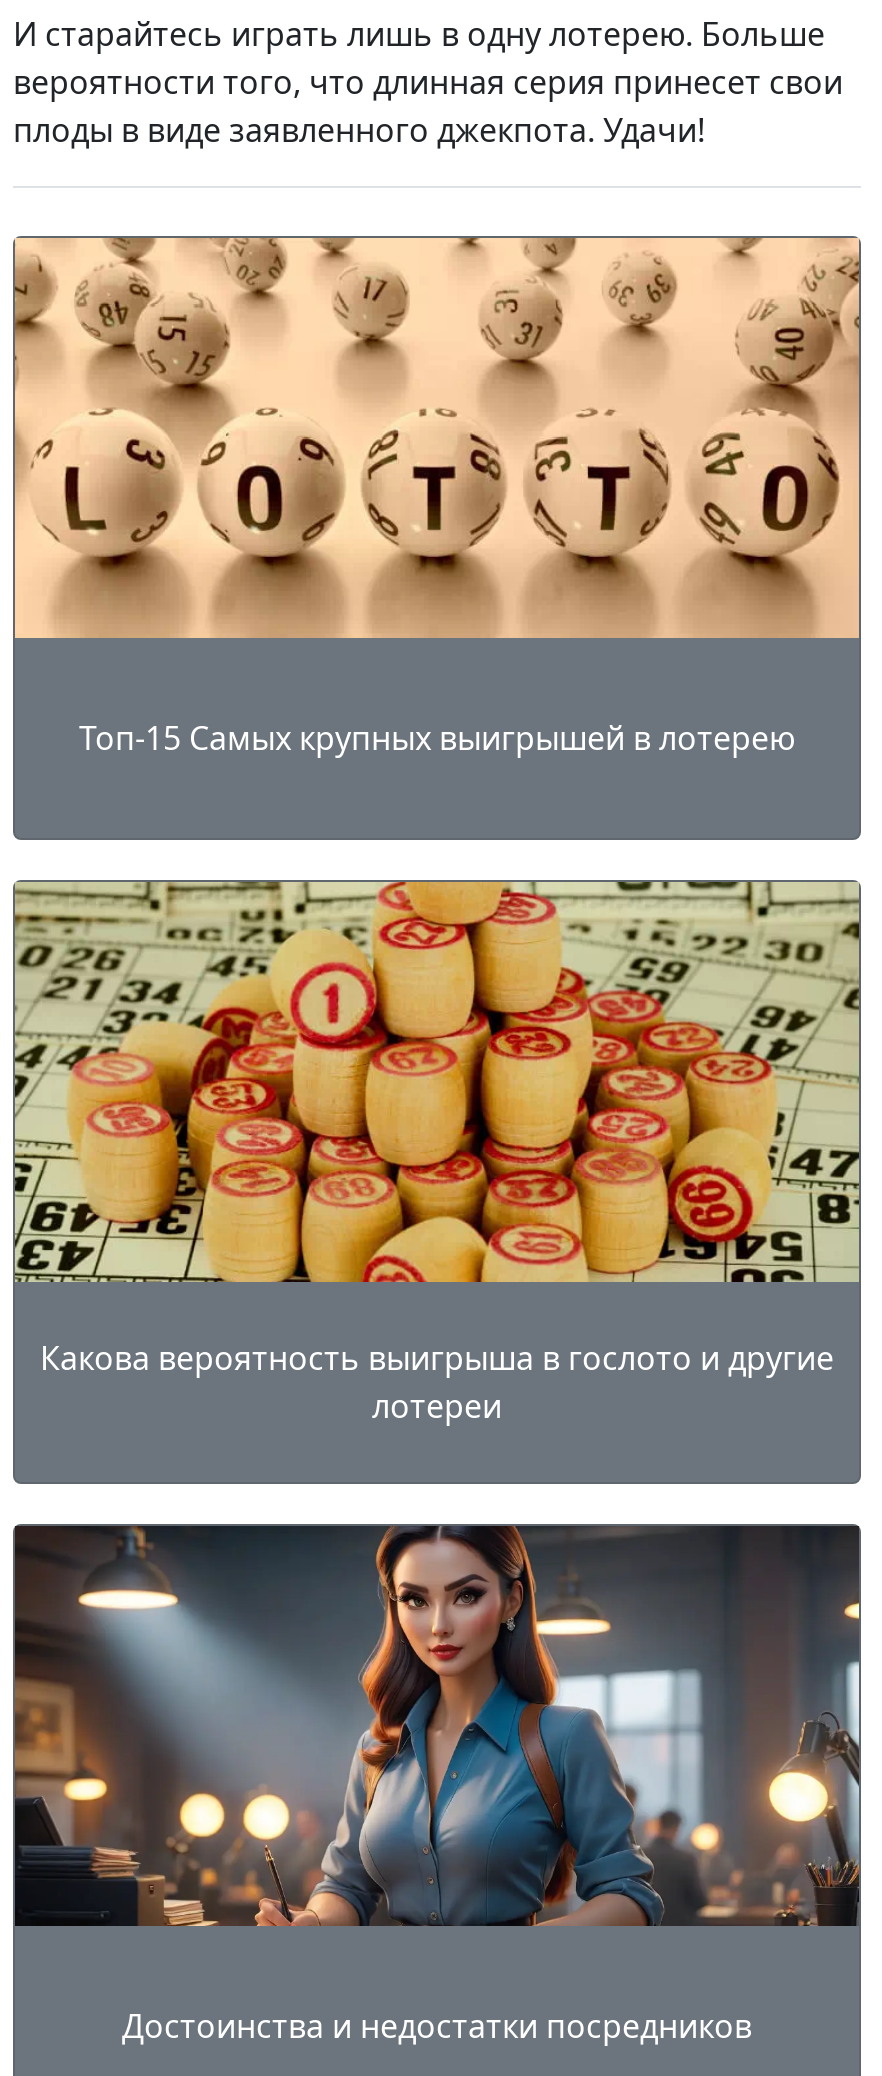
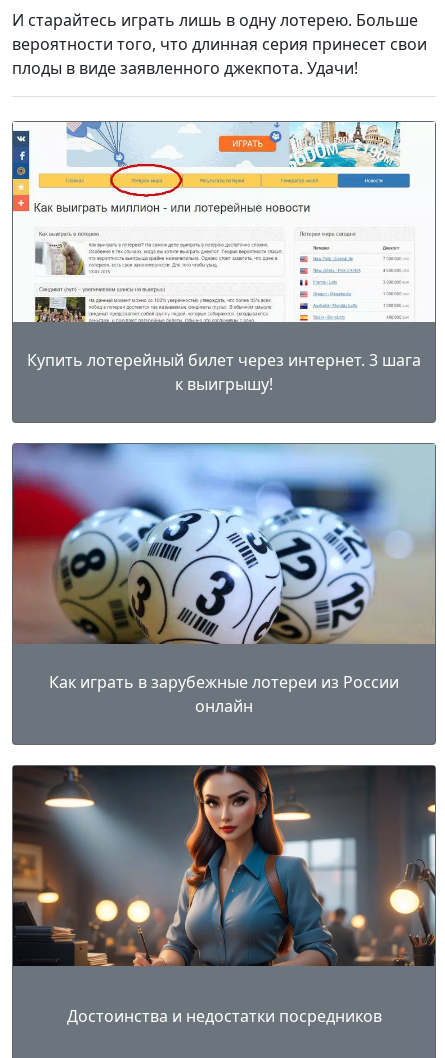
[13,236,861,760] [image] | Топ-15 Самых крупных выигрышей в лотерею -> [12,121,435,395] [image] | Купить лотерейный билет через интернет. 3 шага | к выигрышу!
[13,880,861,1428] [image] | Какова вероятность выигрыша в гослото и другие | лотереи -> [12,443,436,717] [image] | Как играть в зарубежные лотереи из России | онлайн

